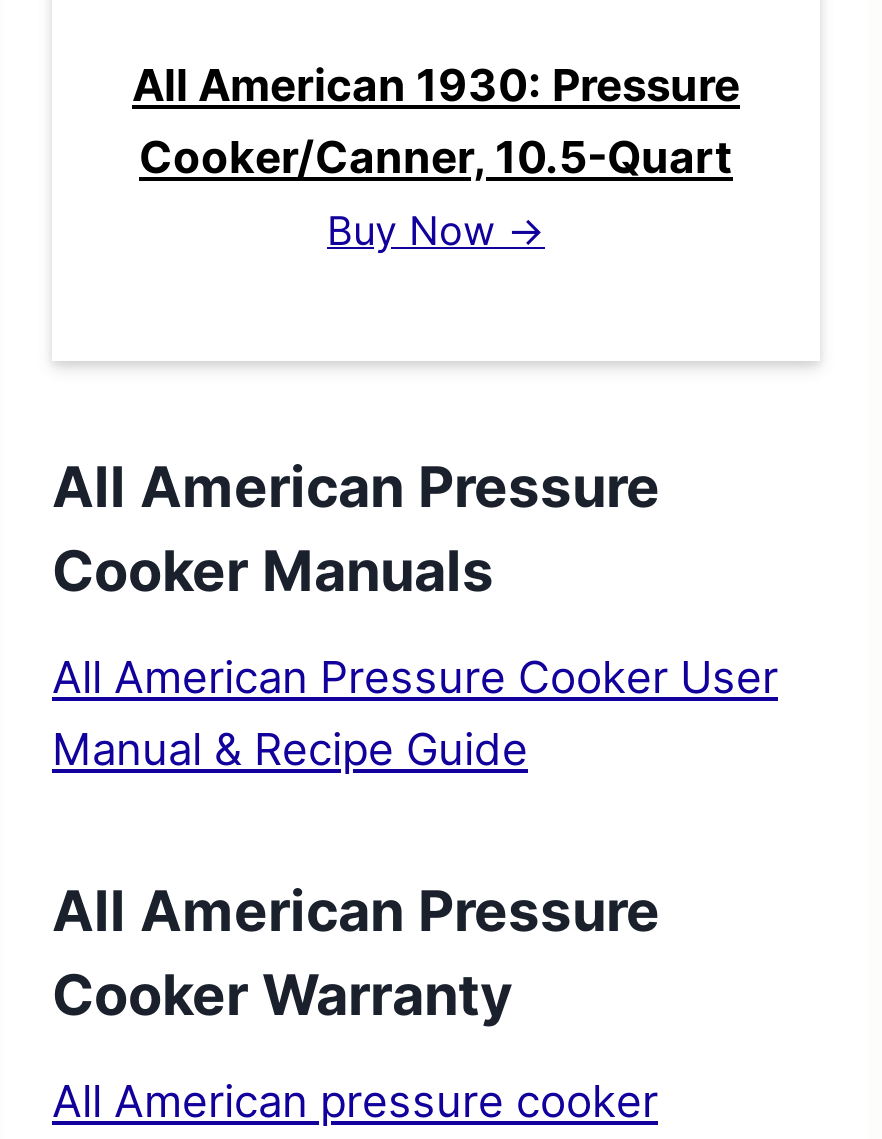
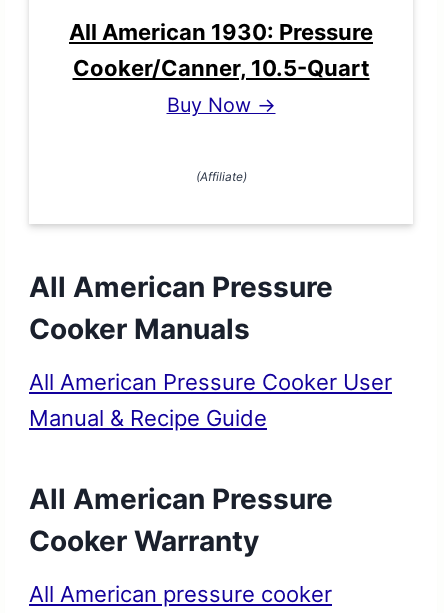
none -> [195,169,246,184] (Affiliate)

